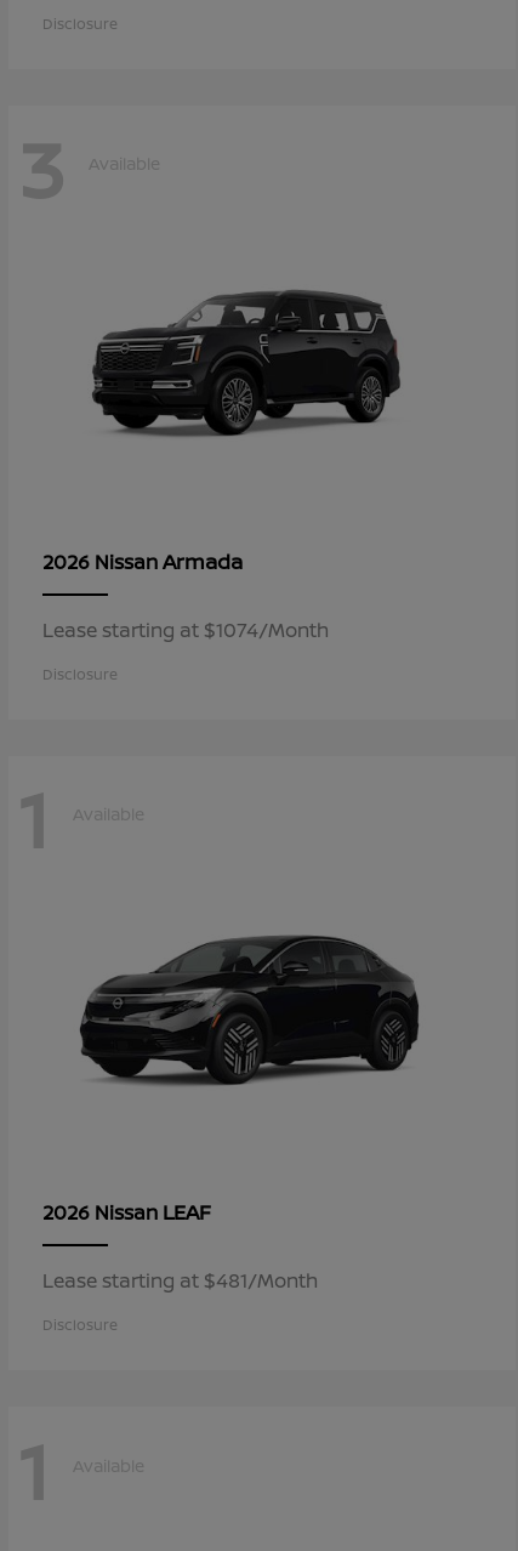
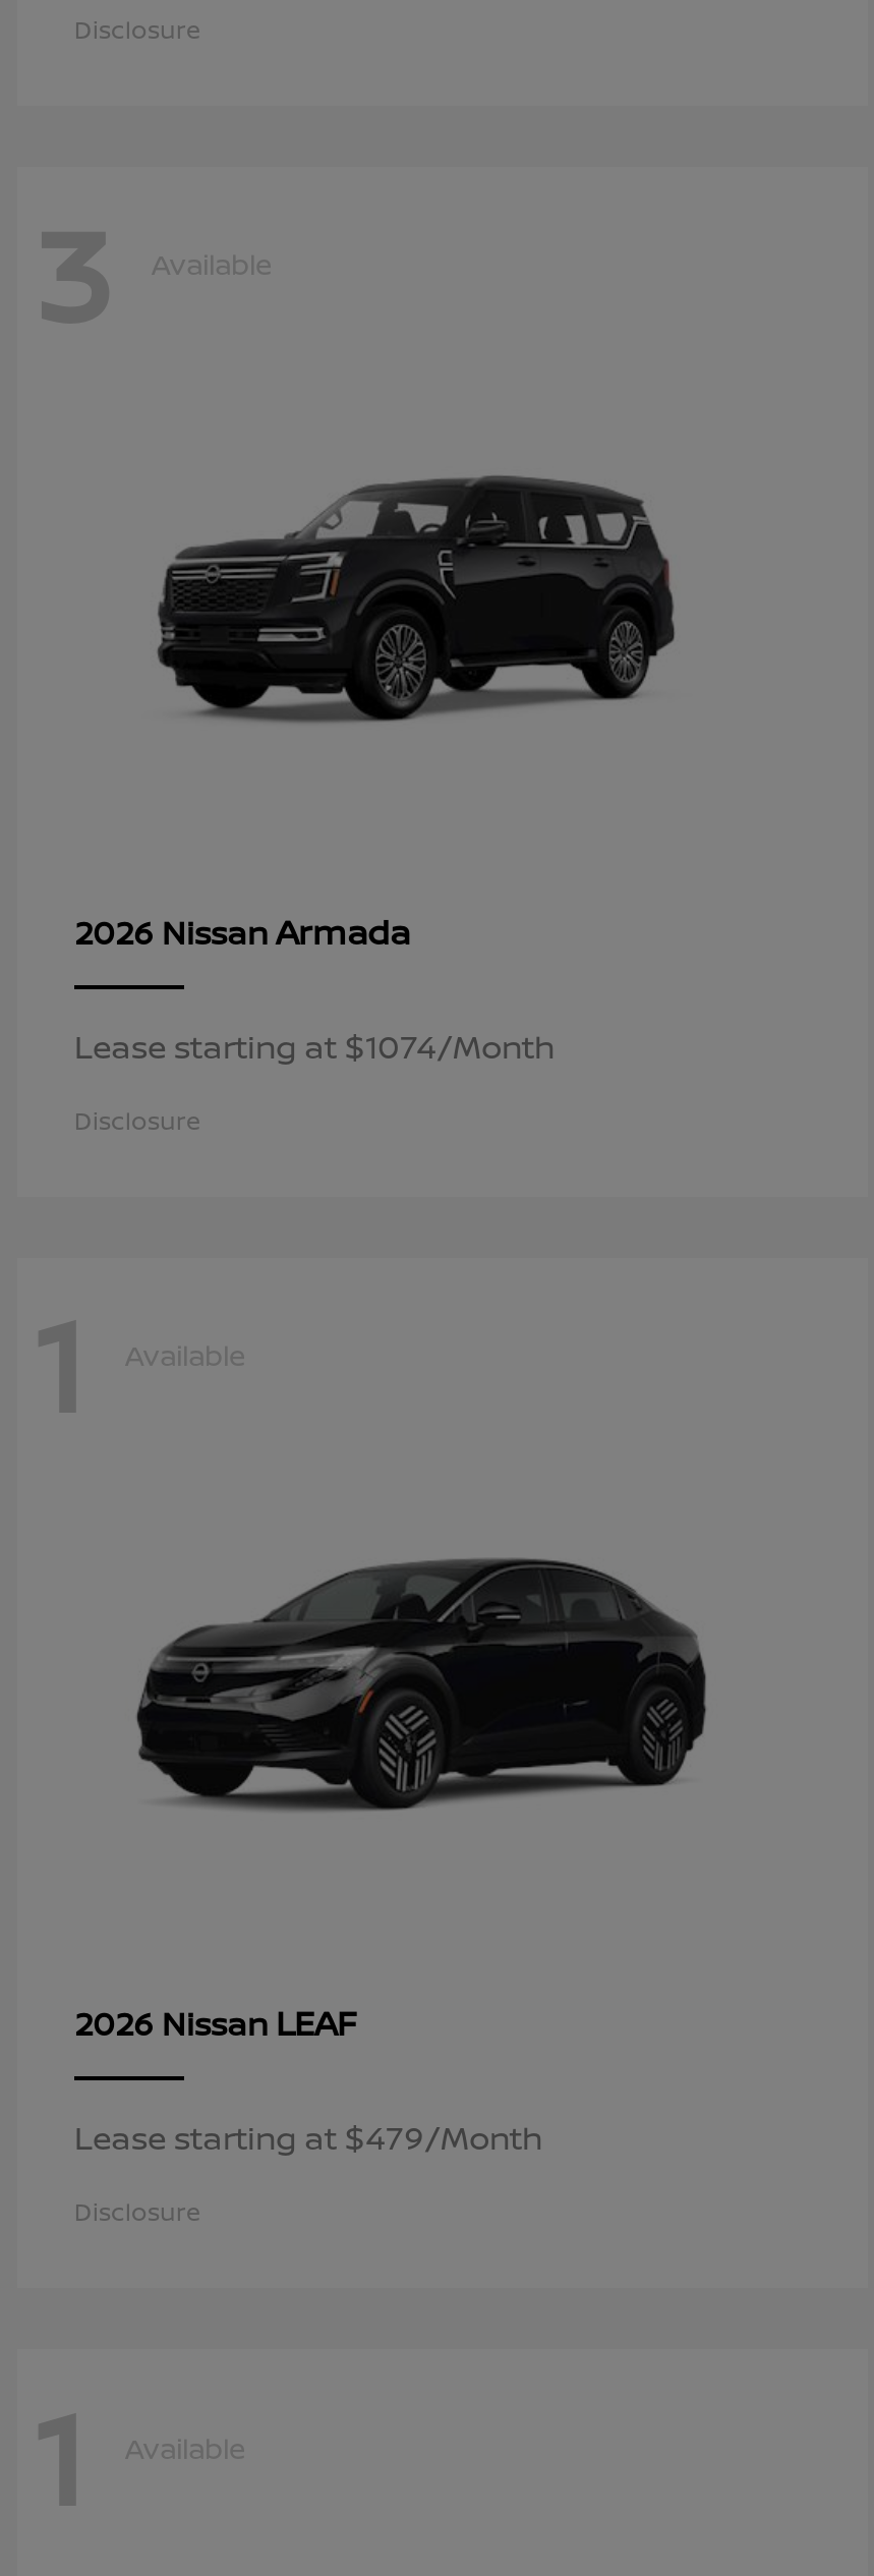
[42,1267,318,1294] Lease starting at $481/Month -> [74,2115,542,2160] Lease starting at $479/Month

